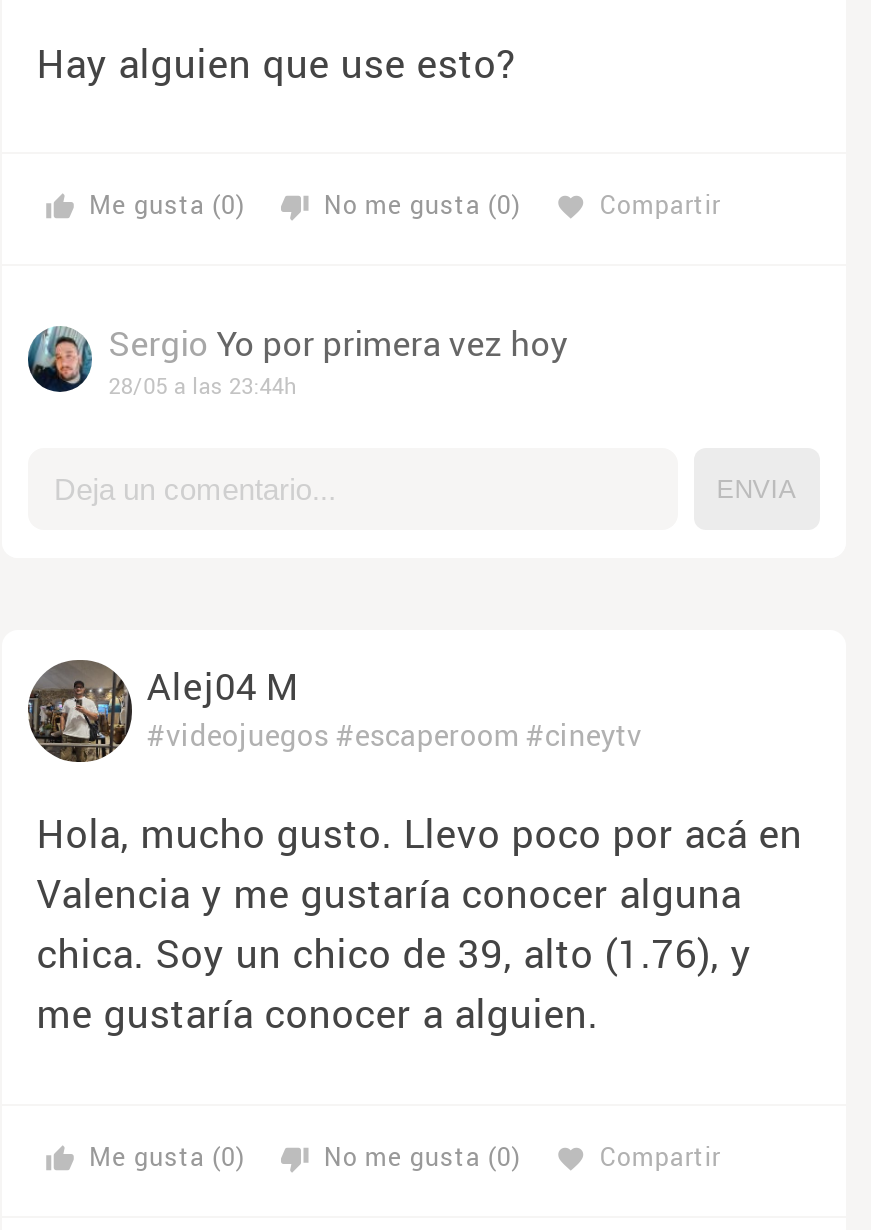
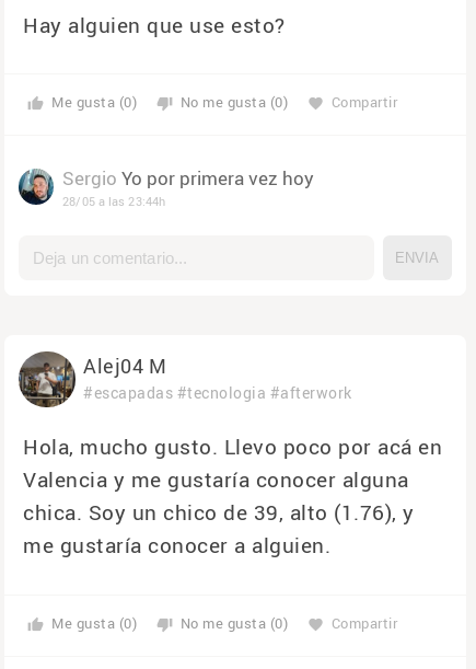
[147,716,642,754] #videojuegos #escaperoom #cineytv -> [84,382,352,403] #escapadas #tecnologia #afterwork

